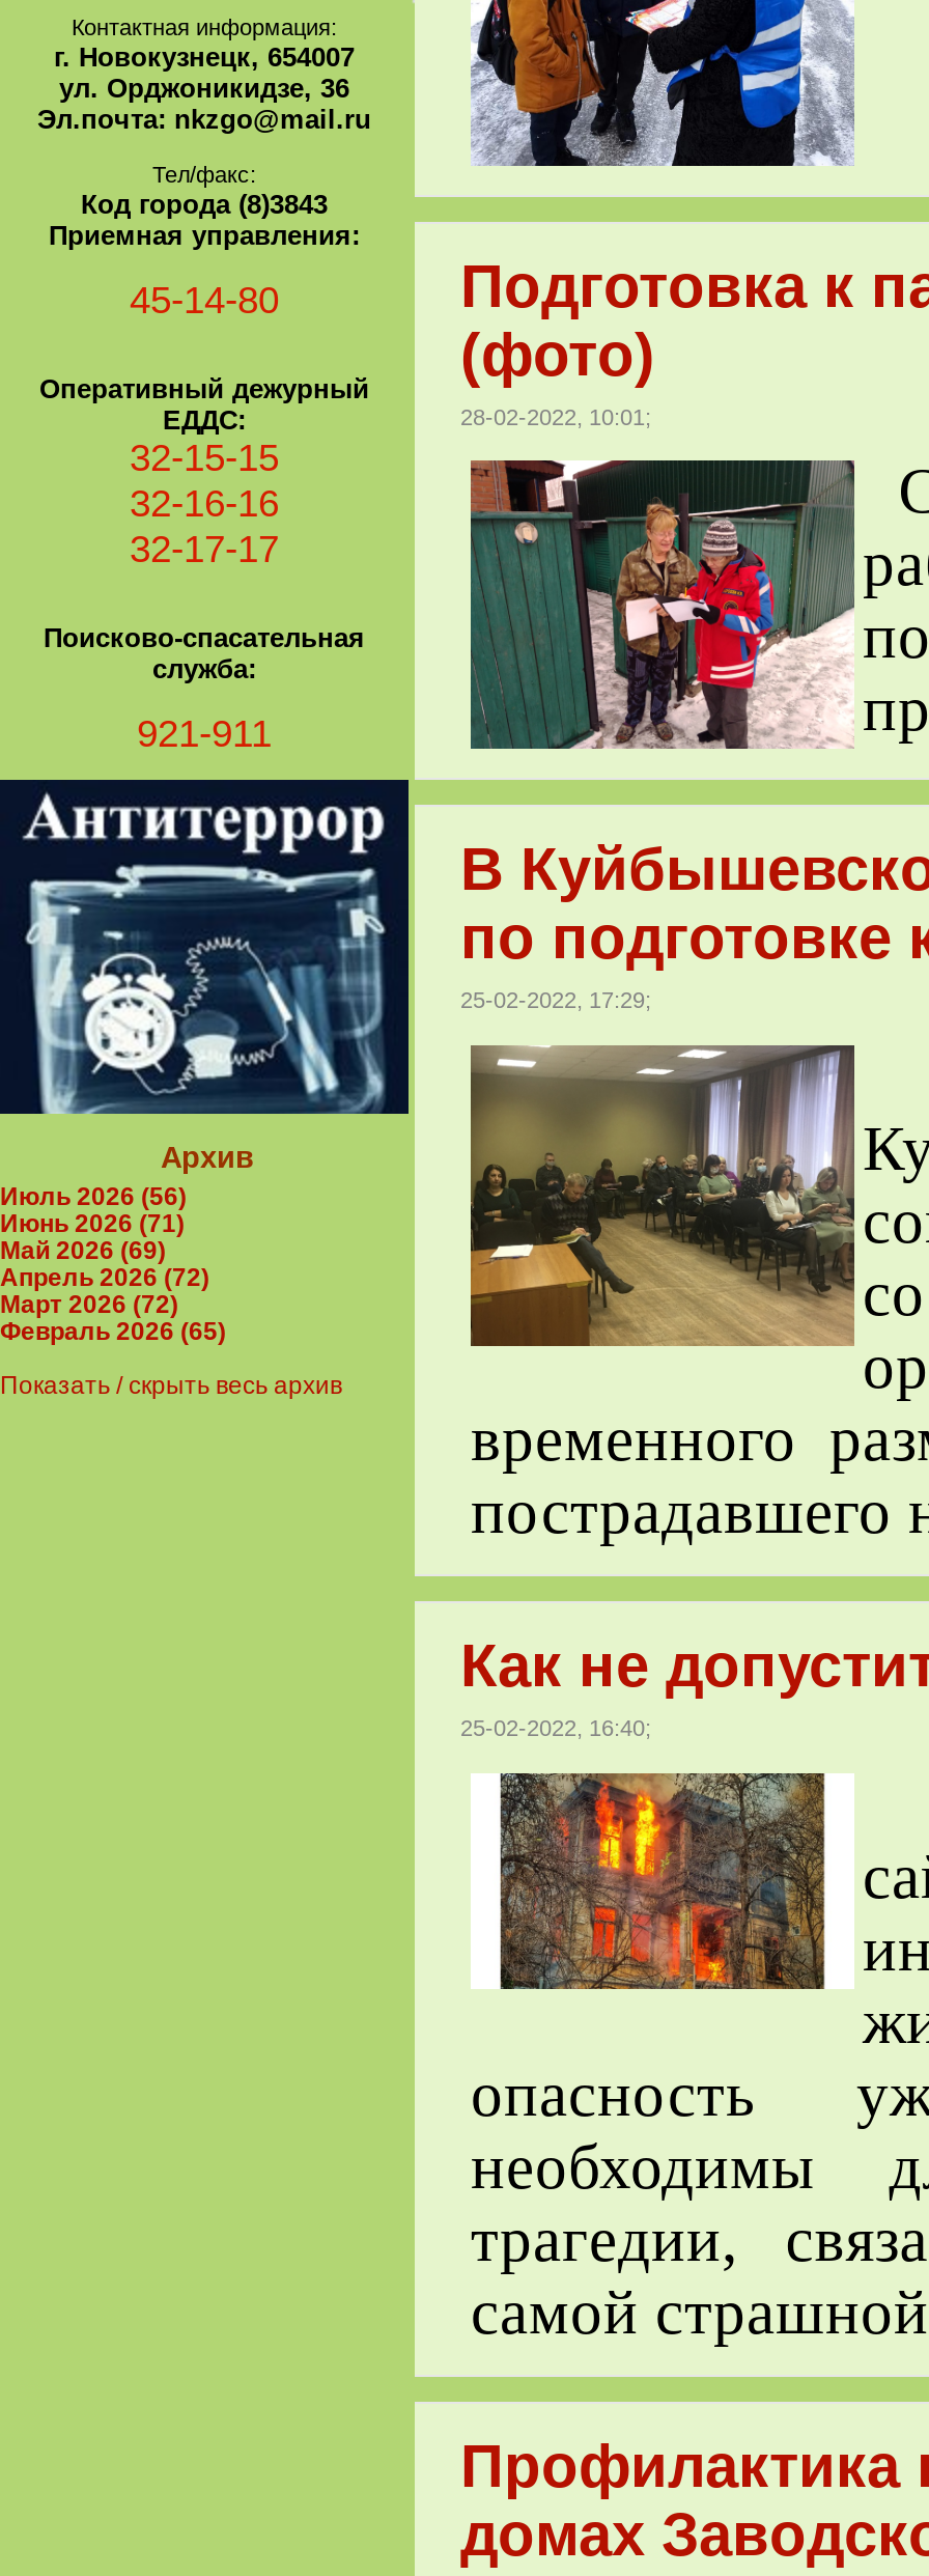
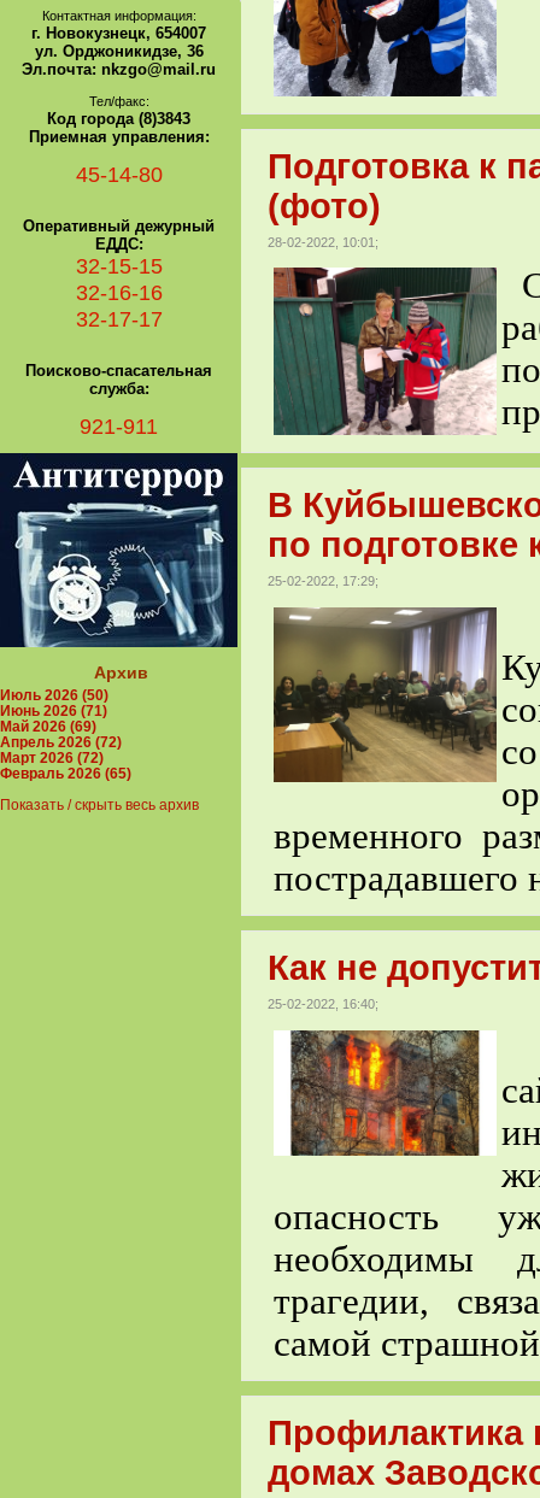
[0,1183,187,1212] Июль 2026 (56) -> [0,687,108,704] Июль 2026 (50)

